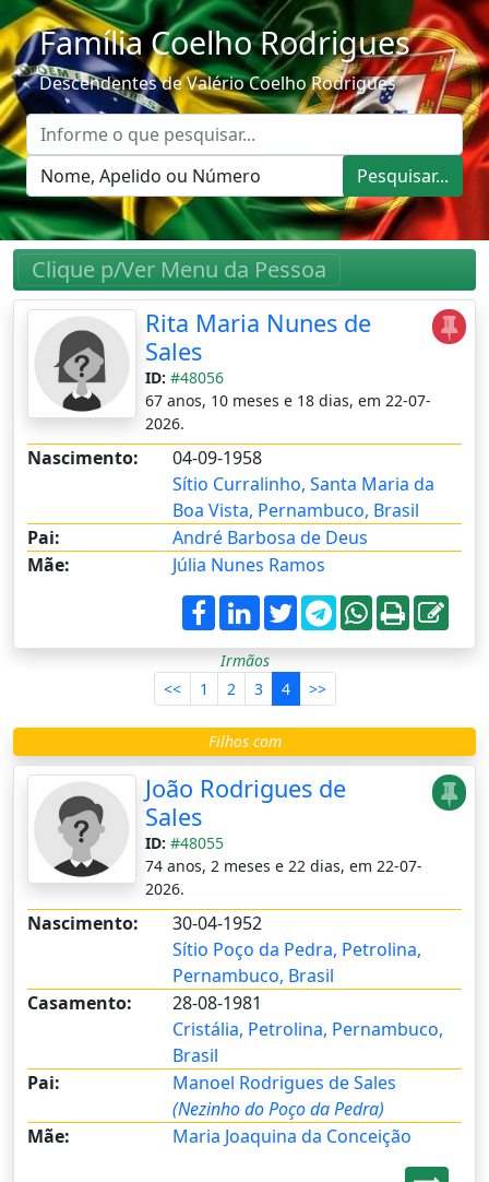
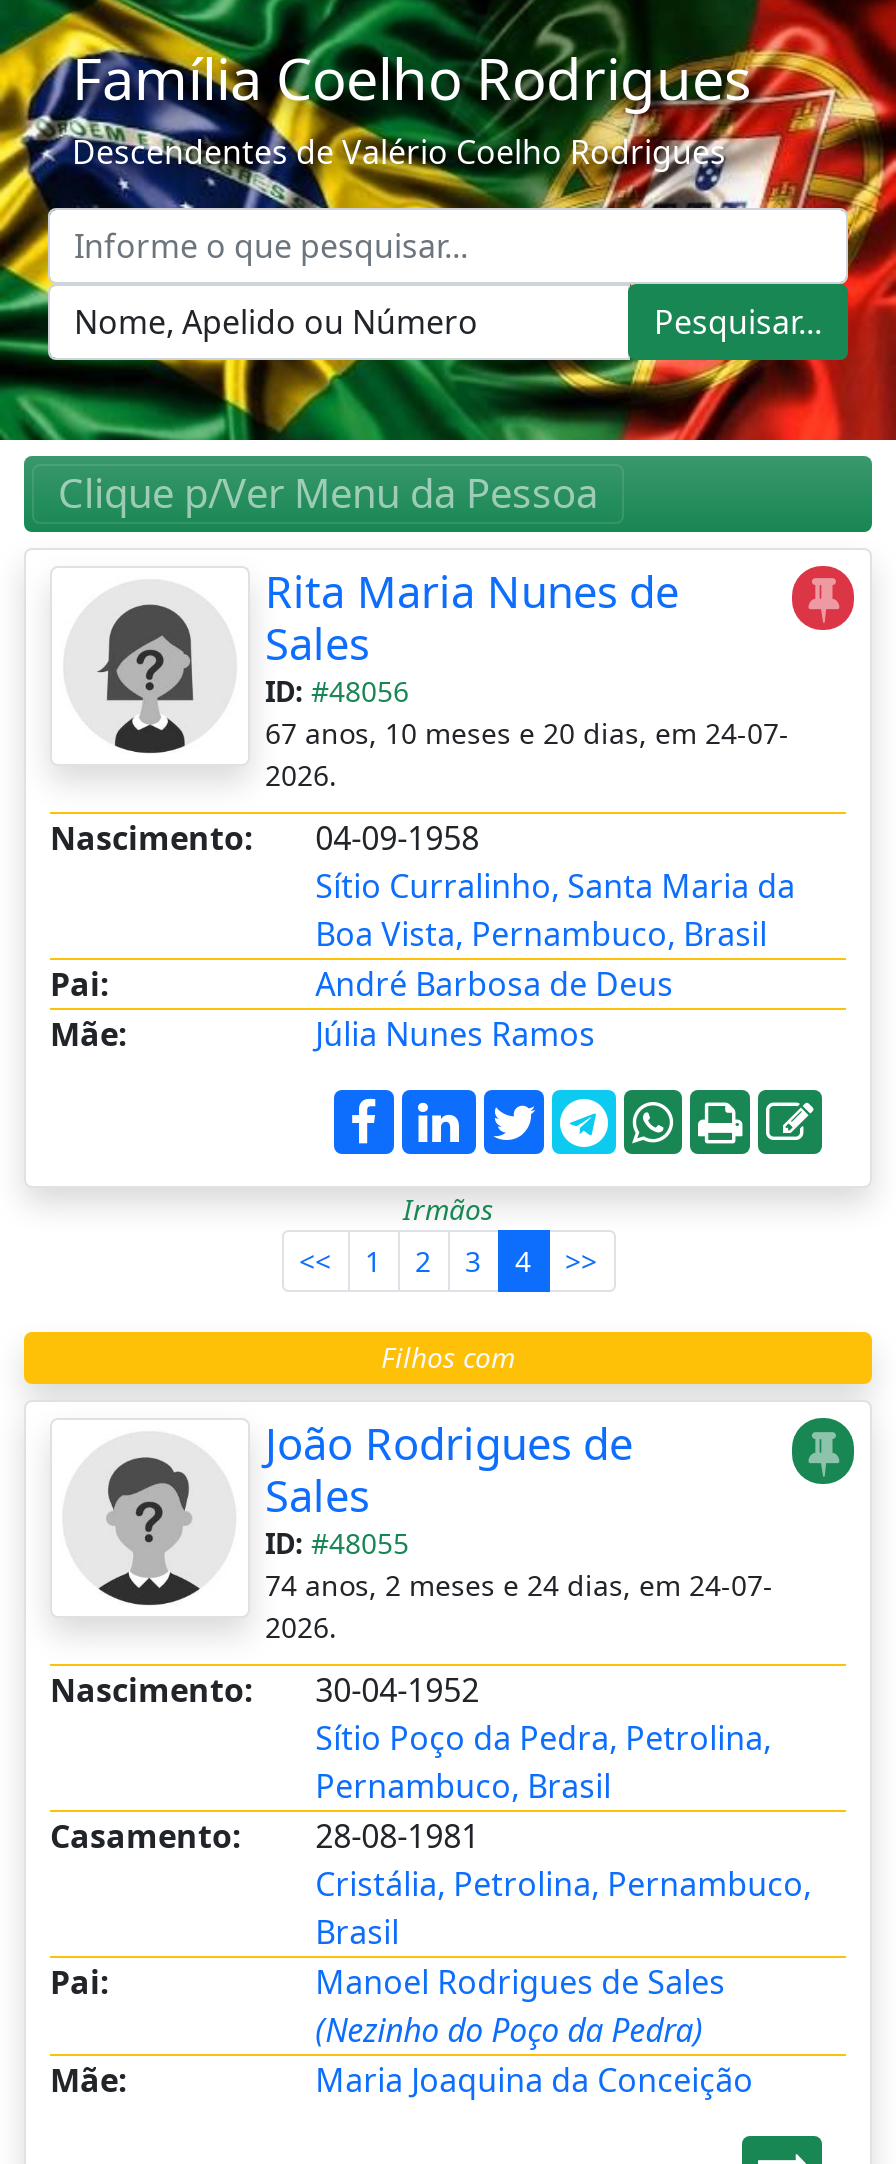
[145,390,431,411] 67 anos, 10 meses e 18 dias, em 22-07- -> [265,714,789,752] 67 anos, 10 meses e 20 dias, em 24-07-
[145,856,422,877] 74 anos, 2 meses e 22 dias, em 22-07- -> [265,1567,773,1605] 74 anos, 2 meses e 24 dias, em 24-07-

